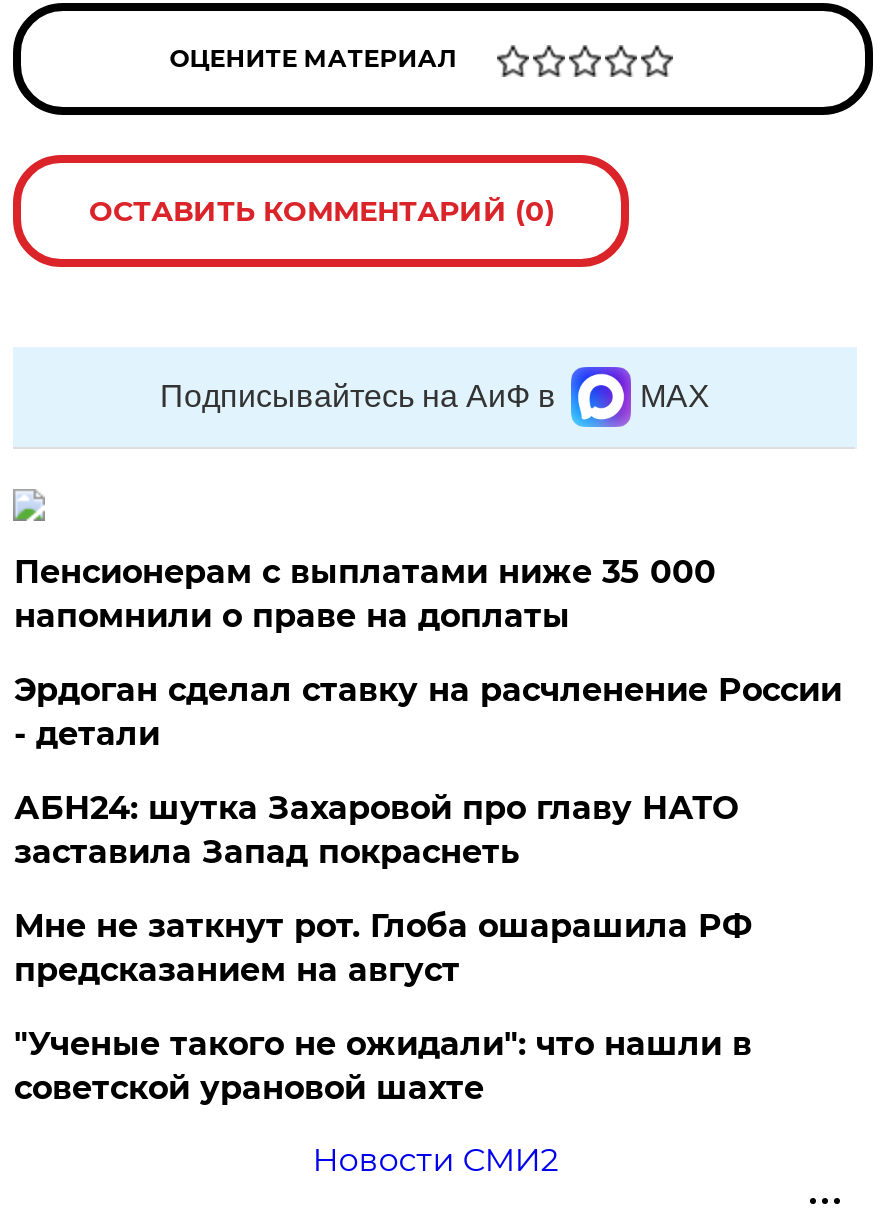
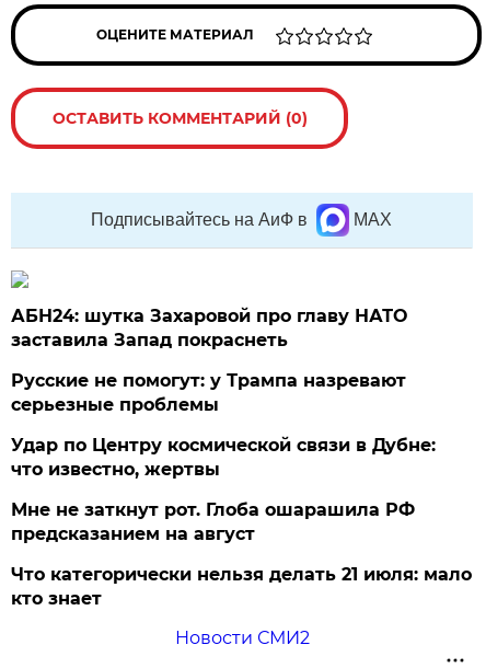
[14,553,842,753] Пенсионерам с выплатами ниже 35 000 | напомнили о праве на доплаты | Эрдоган сделал ставку на расчленение России | - детали -> none
moved [14,789,738,871] -> [11,306,408,350]: АБН24: шутка Захаровой про главу НАТО | заставила Запад покраснеть
none -> [11,370,436,480] Русские не помогут: у Трампа назревают | серьезные проблемы | Удар по Центру космической связи в Дубне: | что известно, жертвы
[14,1025,752,1107] "Ученые такого не ожидали": что нашли в | советской урановой шахте -> [11,564,472,609] Что категорически нельзя делать 21 июля: мало | кто знает

